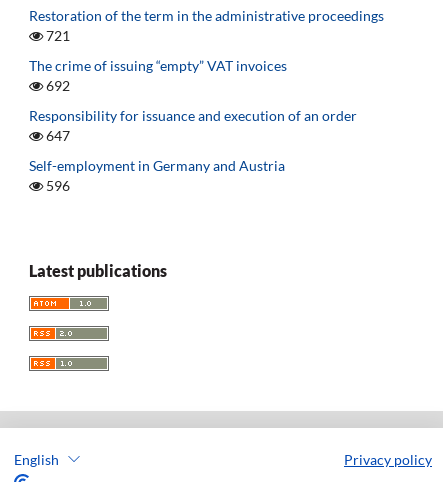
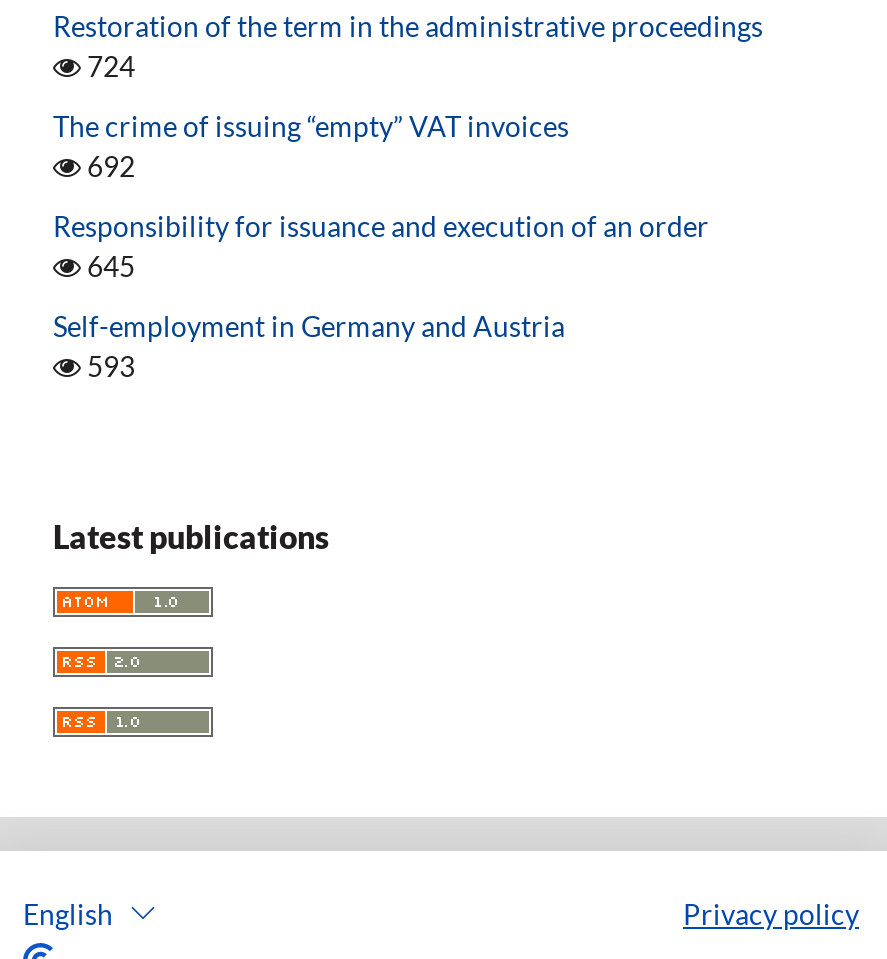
[43,27,70,44] 721 -> [81,49,135,83] 724
[43,127,70,144] 647 -> [81,249,135,283] 645
[43,177,70,194] 596 -> [81,349,135,383] 593

